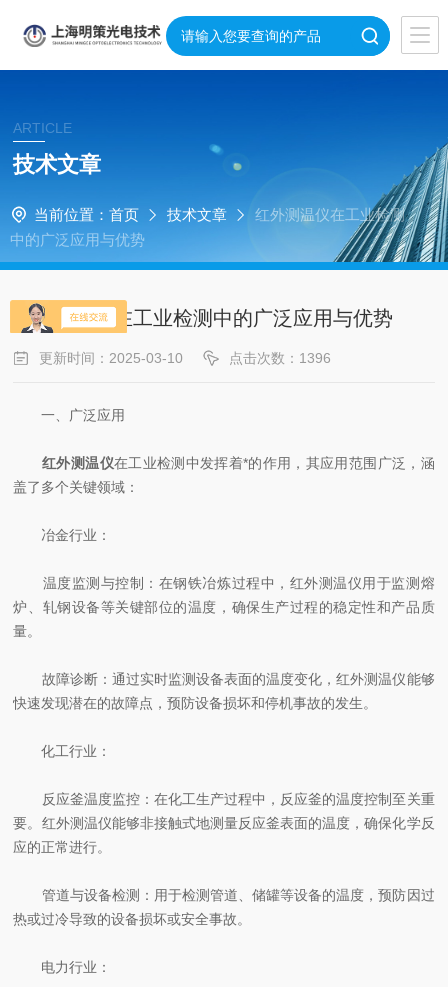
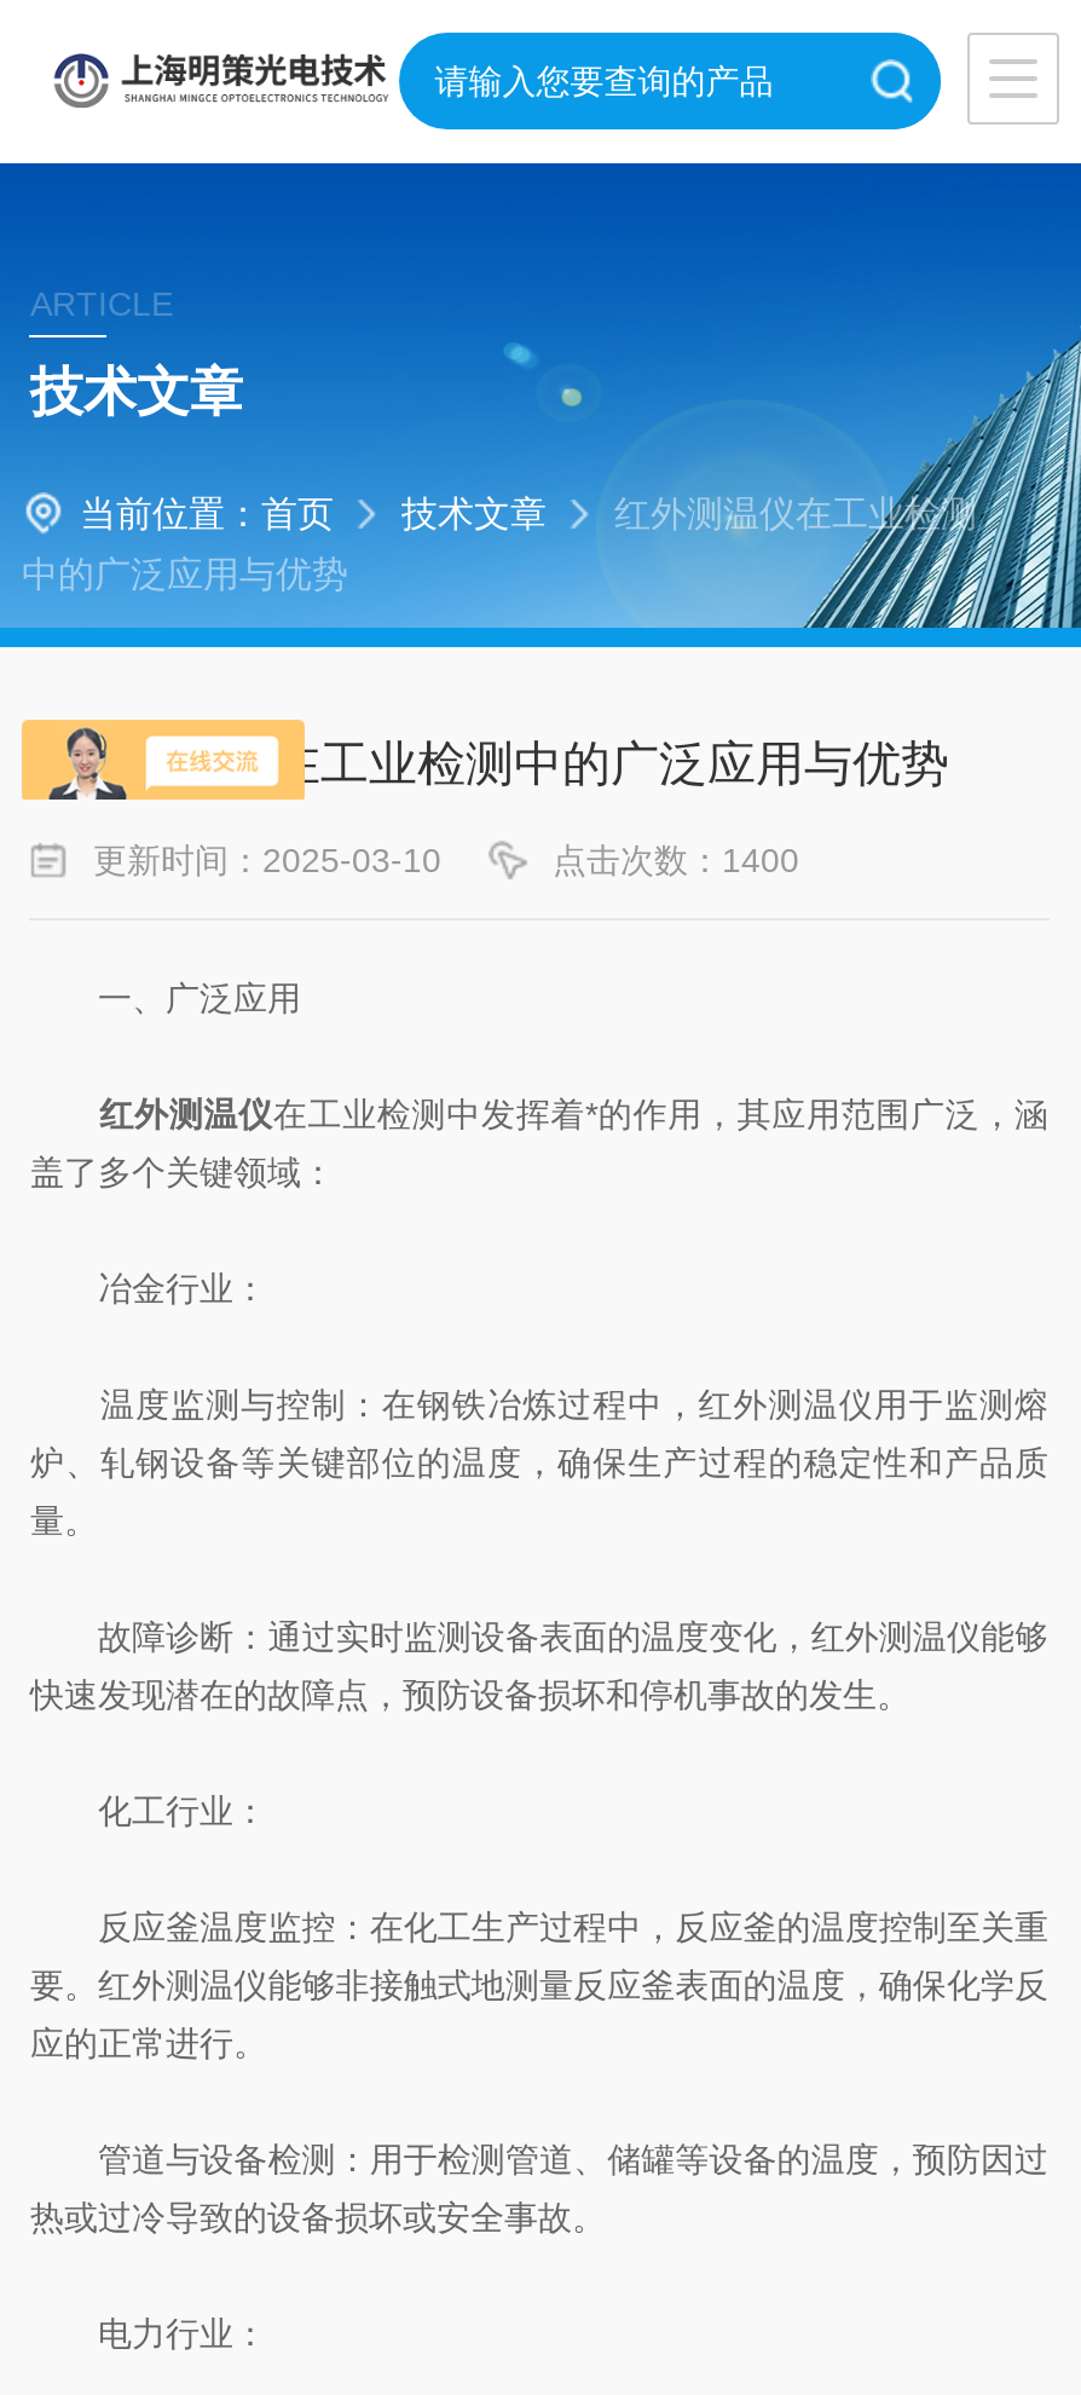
[229,350,331,366] 点击次数：1396 -> [552,841,799,879] 点击次数：1400

